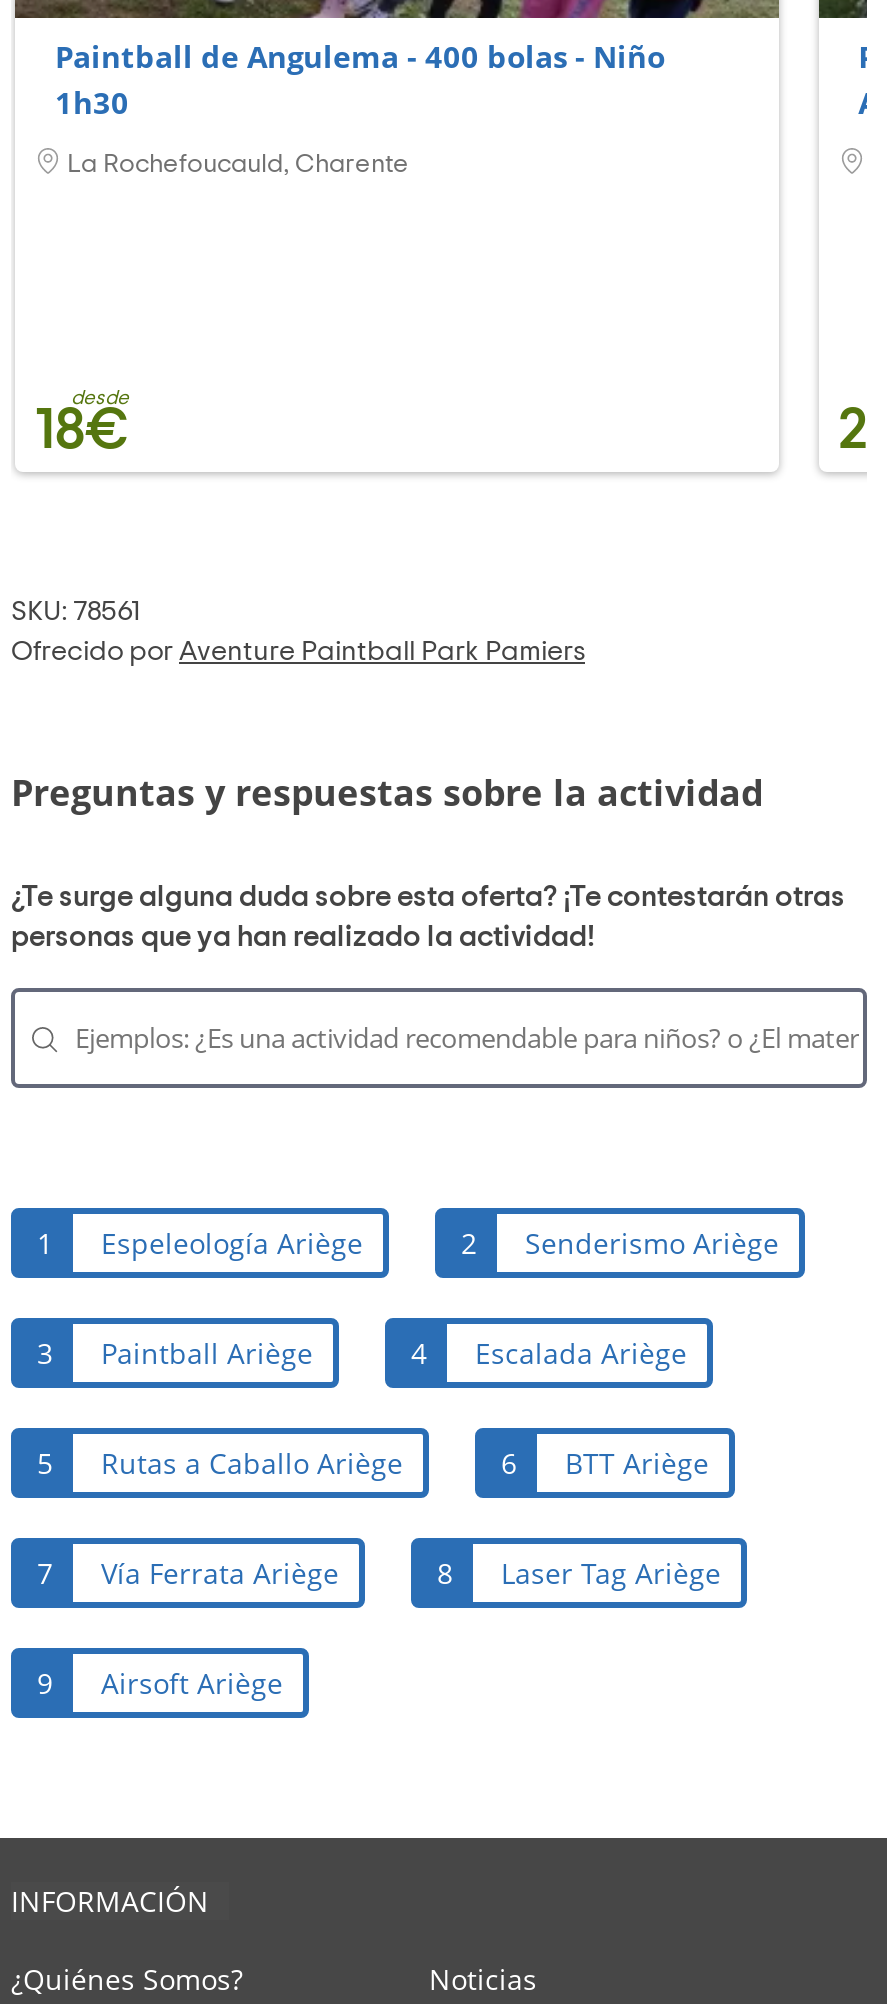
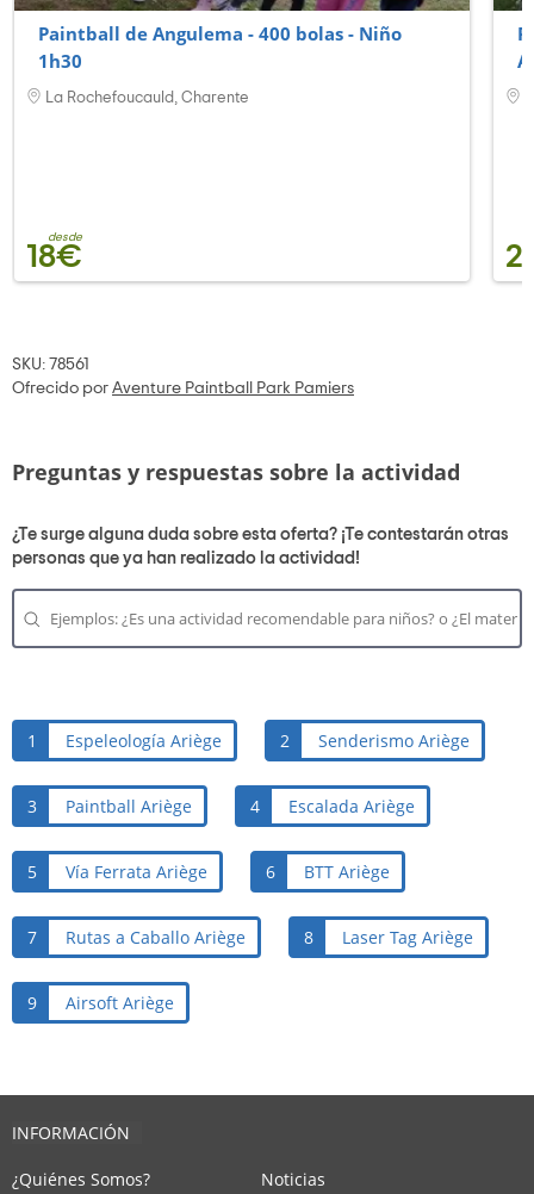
moved [101,1443,403,1481] -> [66,925,246,948]: Rutas a Caballo Ariège
moved [101,1553,339,1591] -> [66,860,207,883]: Vía Ferrata Ariège

